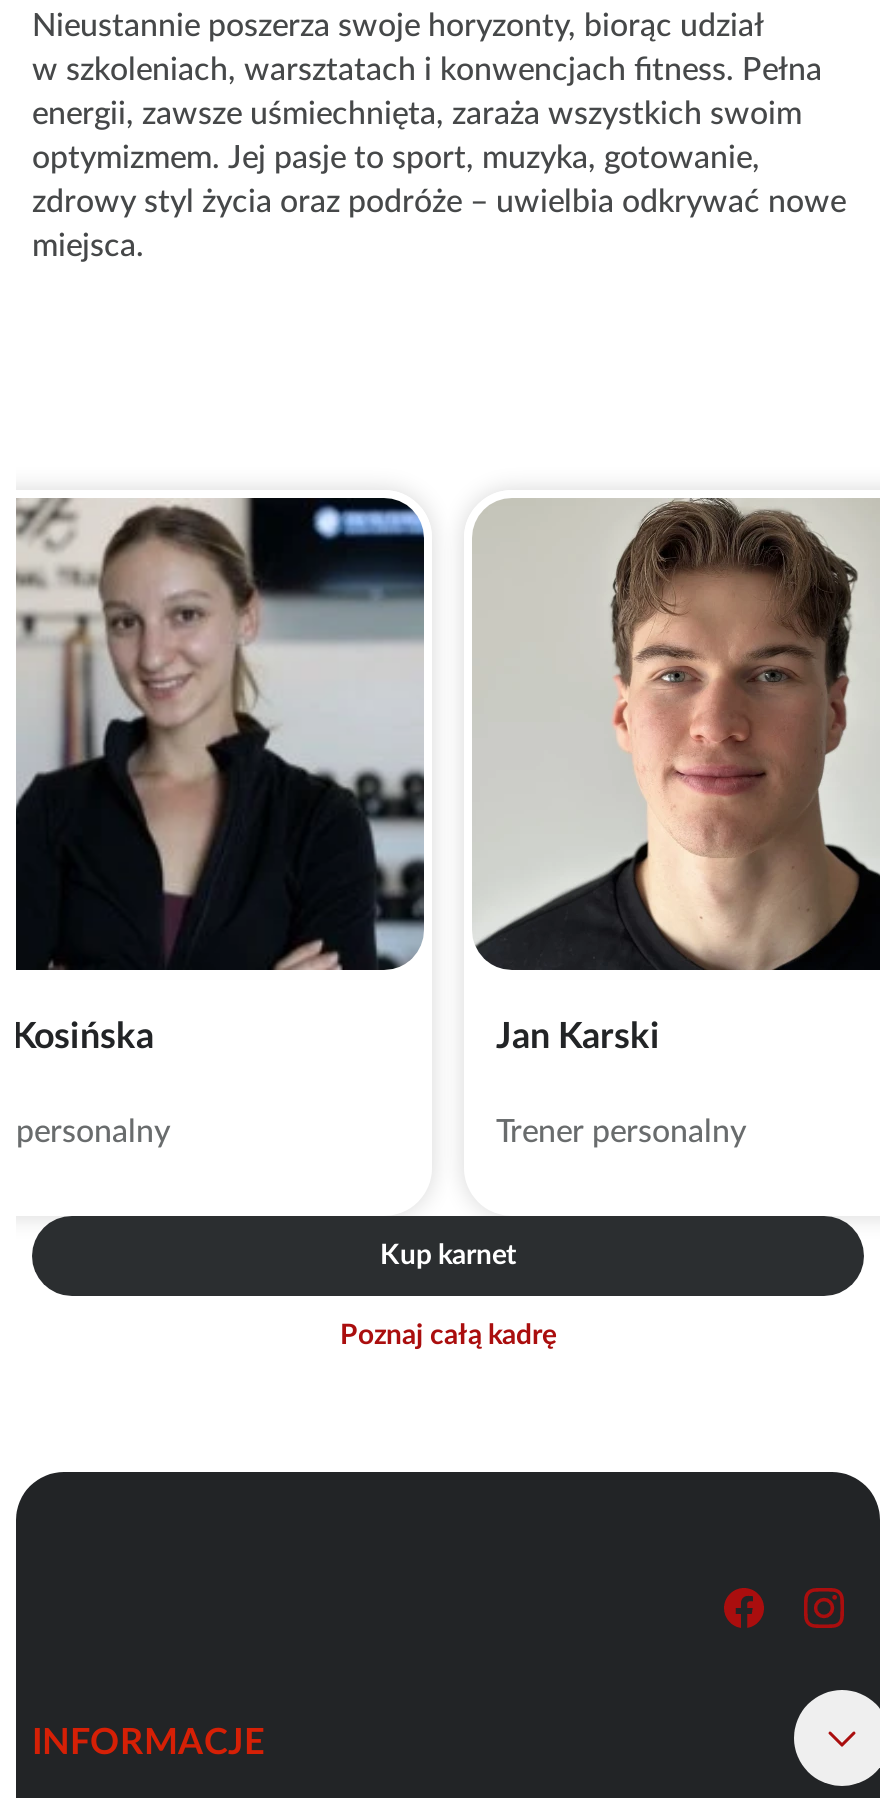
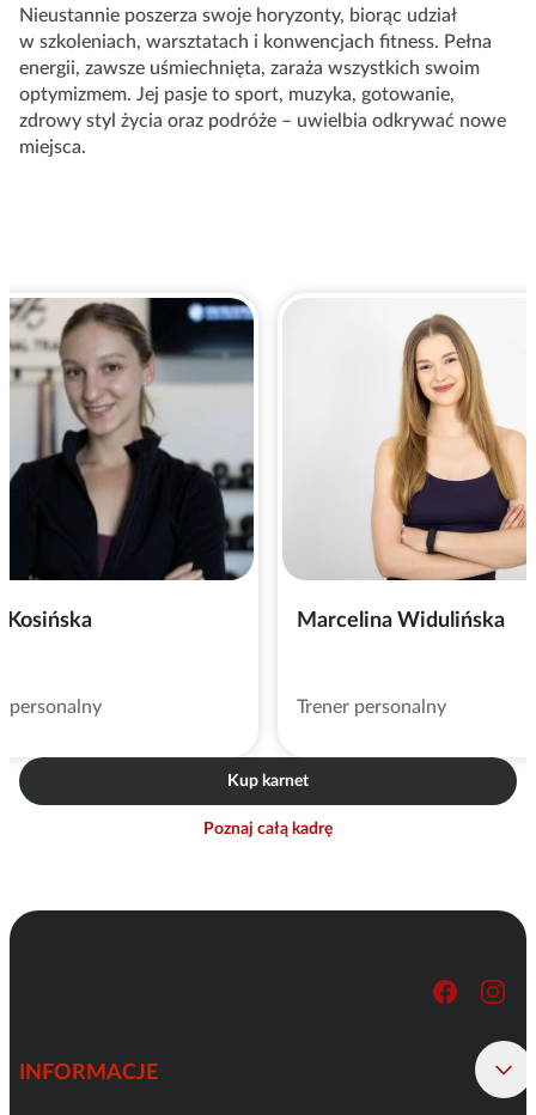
[474,496,882,1056] [image] | Jan Karski -> [285,298,526,631] [image] | Marcelina Widulińska

